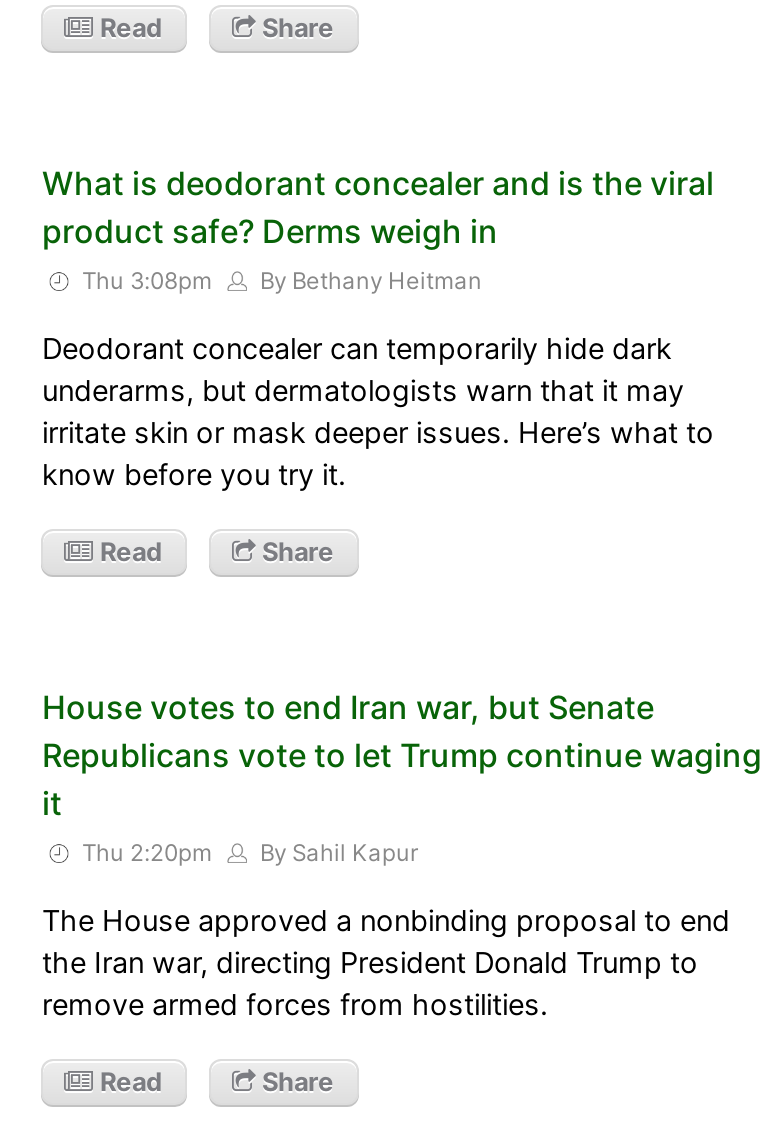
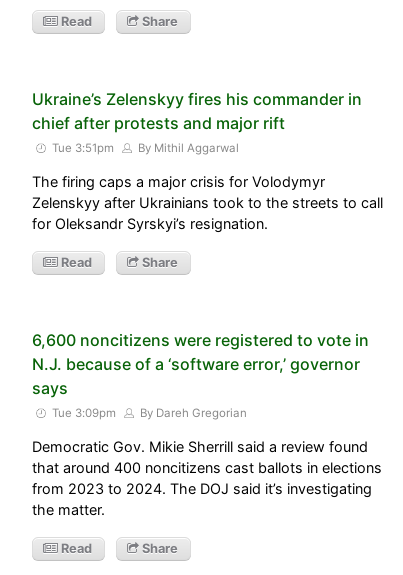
[42,163,714,295] What is deodorant concealer and is the viral | product safe? Derms weigh in | Thu 3:08pm | By Bethany Heitman -> [32,89,362,155] Ukraine’s Zelenskyy fires his commander in | chief after protests and major rift | Tue 3:51pm | By Mithil Aggarwal
[42,332,714,492] Deodorant concealer can temporarily hide dark | underarms, but dermatologists warn that it may | irritate skin or mask deeper issues. Here’s what to | know before you try it. -> [32,173,383,232] The firing caps a major crisis for Volodymyr | Zelenskyy after Ukrainians took to the streets to call | for Oleksandr Syrskyi’s resignation.
moved [94,537,334,567] -> [58,255,178,270]: Read | Share
[42,687,762,867] House votes to end Iran war, but Senate | Republicans vote to let Trump continue waging | it | Thu 2:20pm | By Sahil Kapur -> [32,330,369,420] 6,600 noncitizens were registered to vote in | N.J. because of a ‘software error,’ governor | says | Tue 3:09pm | By Dareh Gregorian
[42,904,730,1022] The House approved a nonbinding proposal to end | the Iran war, directing President Donald Trump to | remove armed forces from hostilities. -> [32,438,382,518] Democratic Gov. Mikie Sherrill said a review found | that around 400 noncitizens cast ballots in elections | from 2023 to 2024. The DOJ said it’s investigating | the matter.

